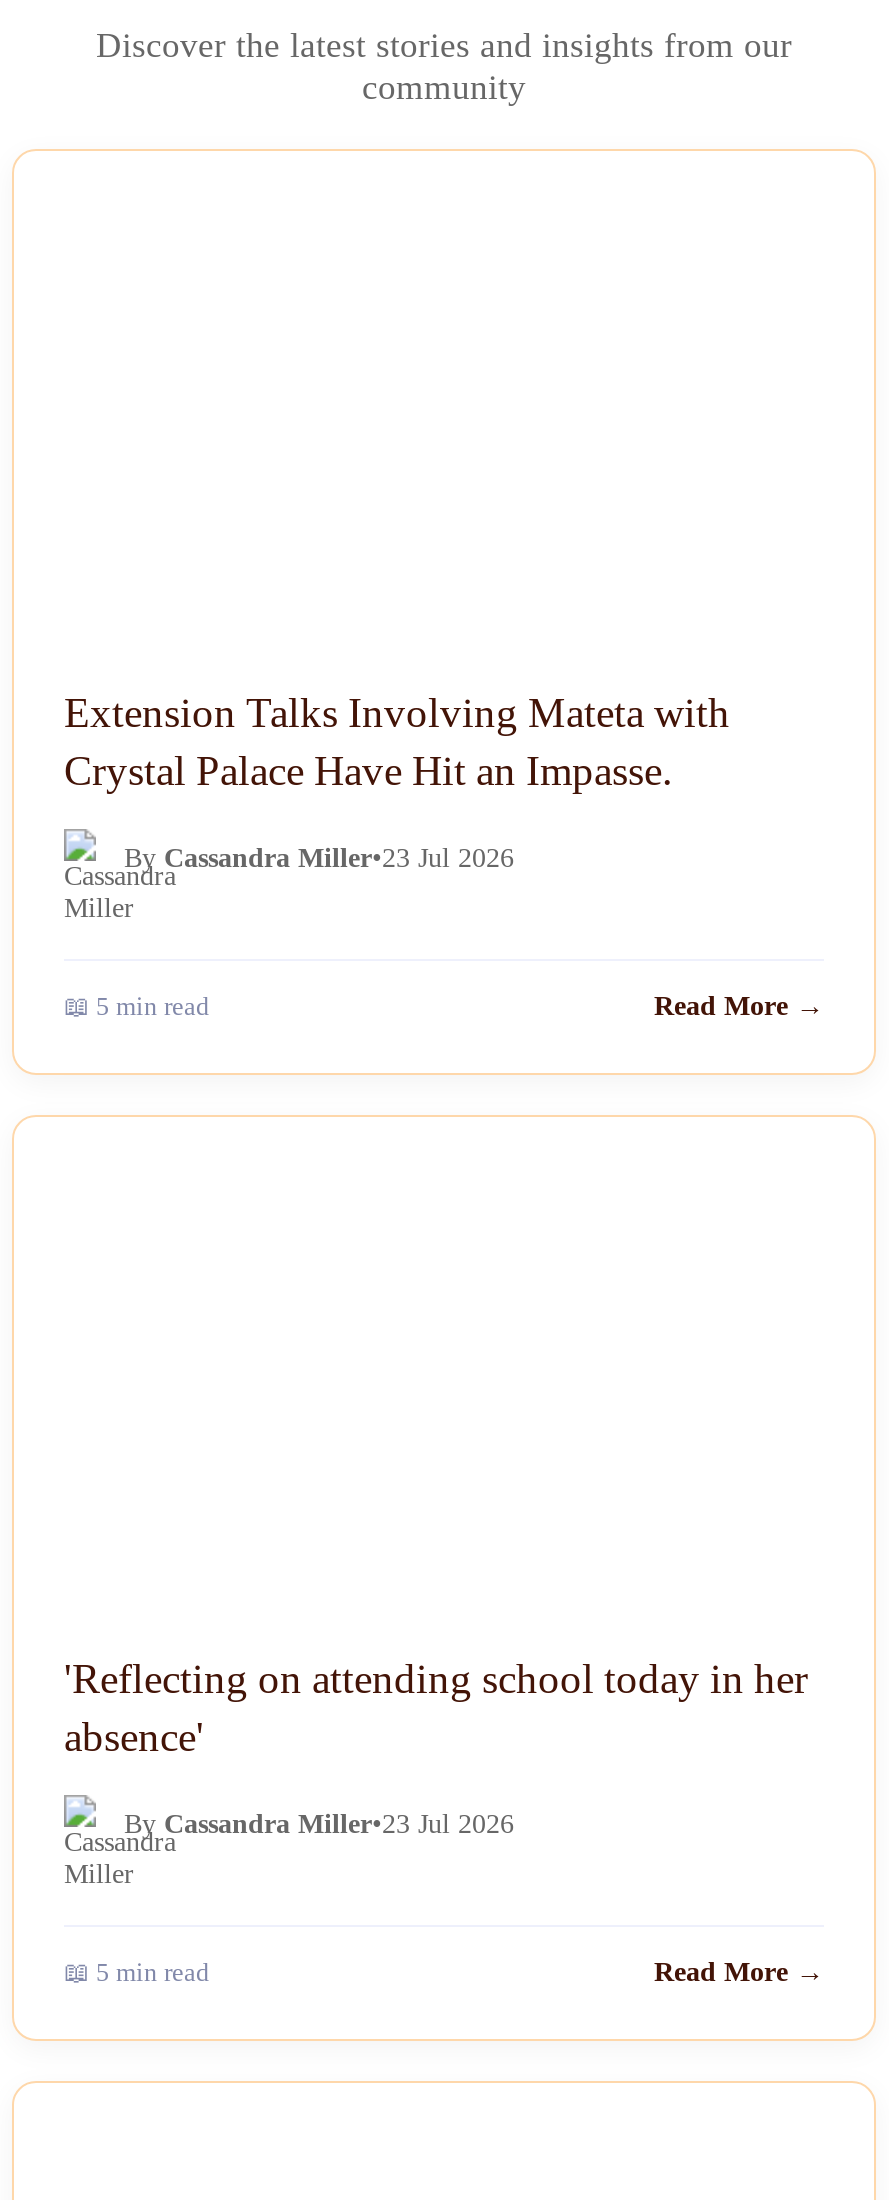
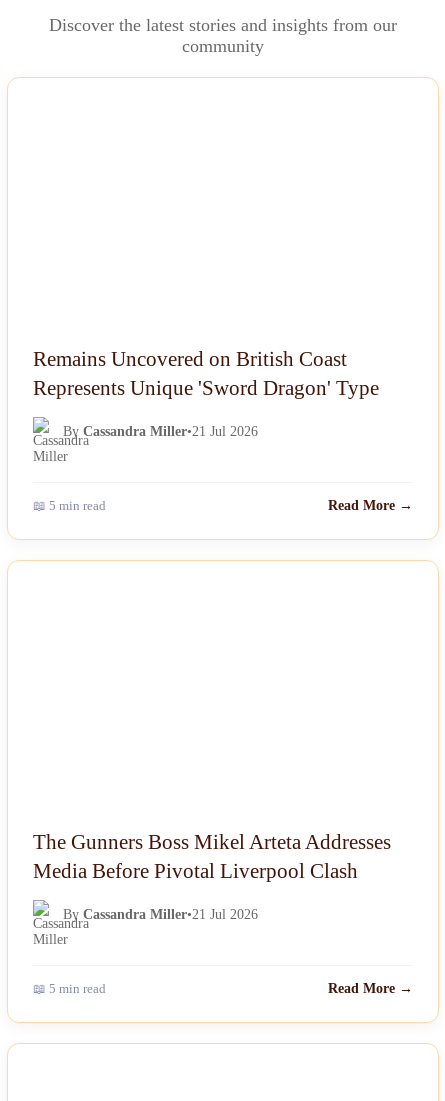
[64,689,730,793] Extension Talks Involving Mateta with | Crystal Palace Have Hit an Impasse. -> [33,347,379,399] Remains Uncovered on British Coast | Represents Unique 'Sword Dragon' Type
[124,843,514,873] By Cassandra Miller•23 Jul 2026 -> [63,424,258,439] By Cassandra Miller•21 Jul 2026
[64,1655,808,1759] 'Reflecting on attending school today in her | absence' -> [33,830,391,882] The Gunners Boss Mikel Arteta Addresses | Media Before Pivotal Liverpool Clash
[124,1809,514,1839] By Cassandra Miller•23 Jul 2026 -> [63,907,258,922] By Cassandra Miller•21 Jul 2026

